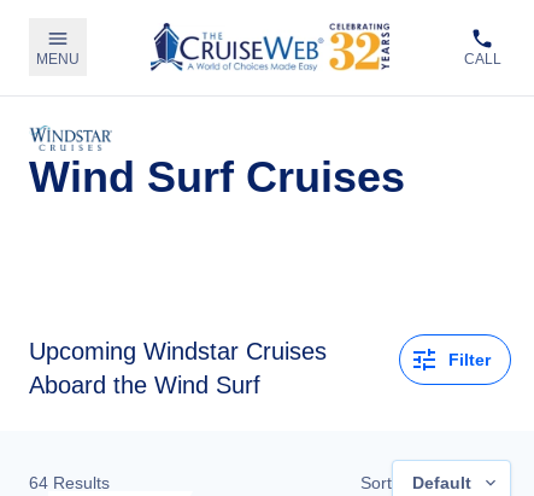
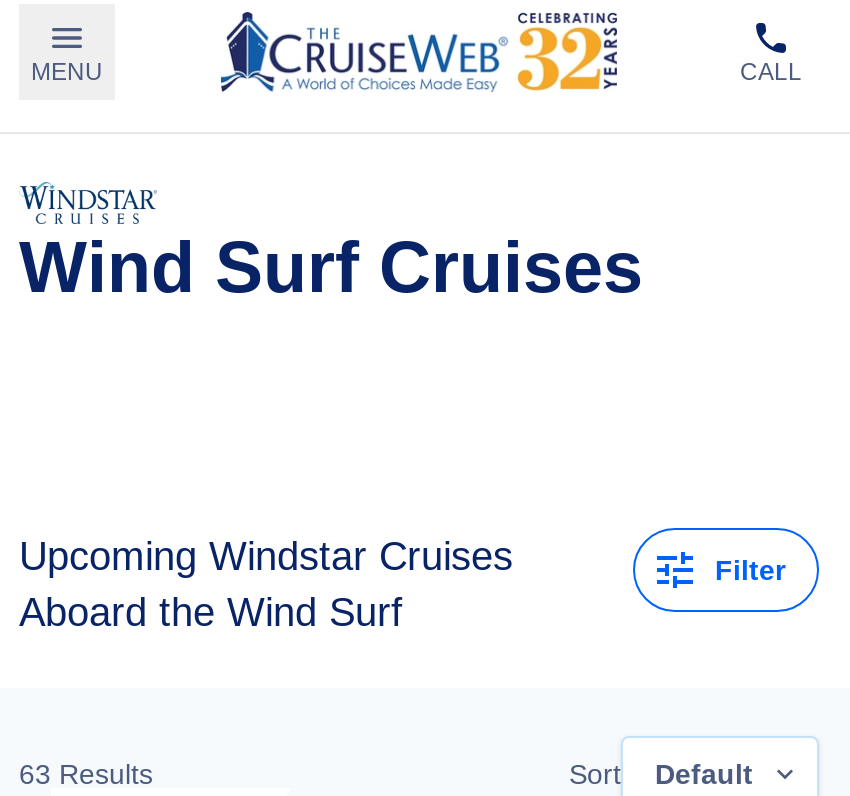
[29,473,110,493] 64 Results -> [19,758,153,790] 63 Results

